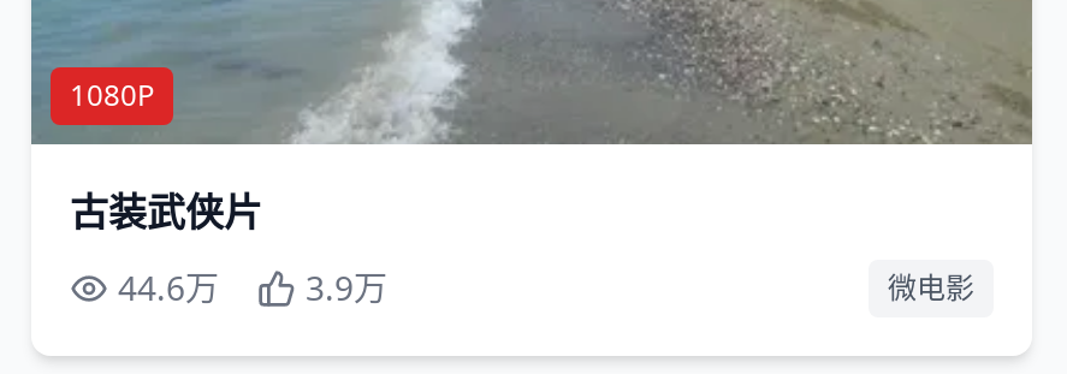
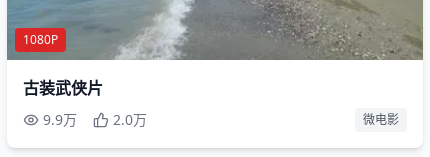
[118,265,219,310] 44.6万 -> [43,110,77,129] 9.9万
[306,265,387,310] 3.9万 -> [113,110,147,129] 2.0万

